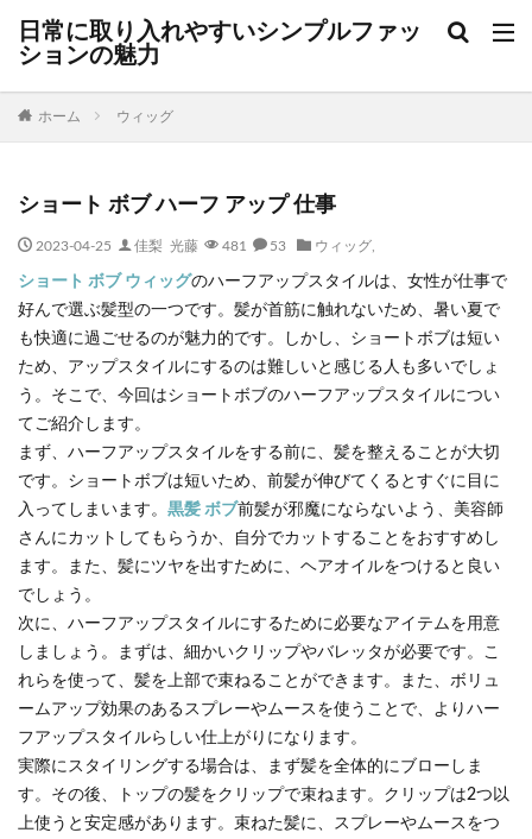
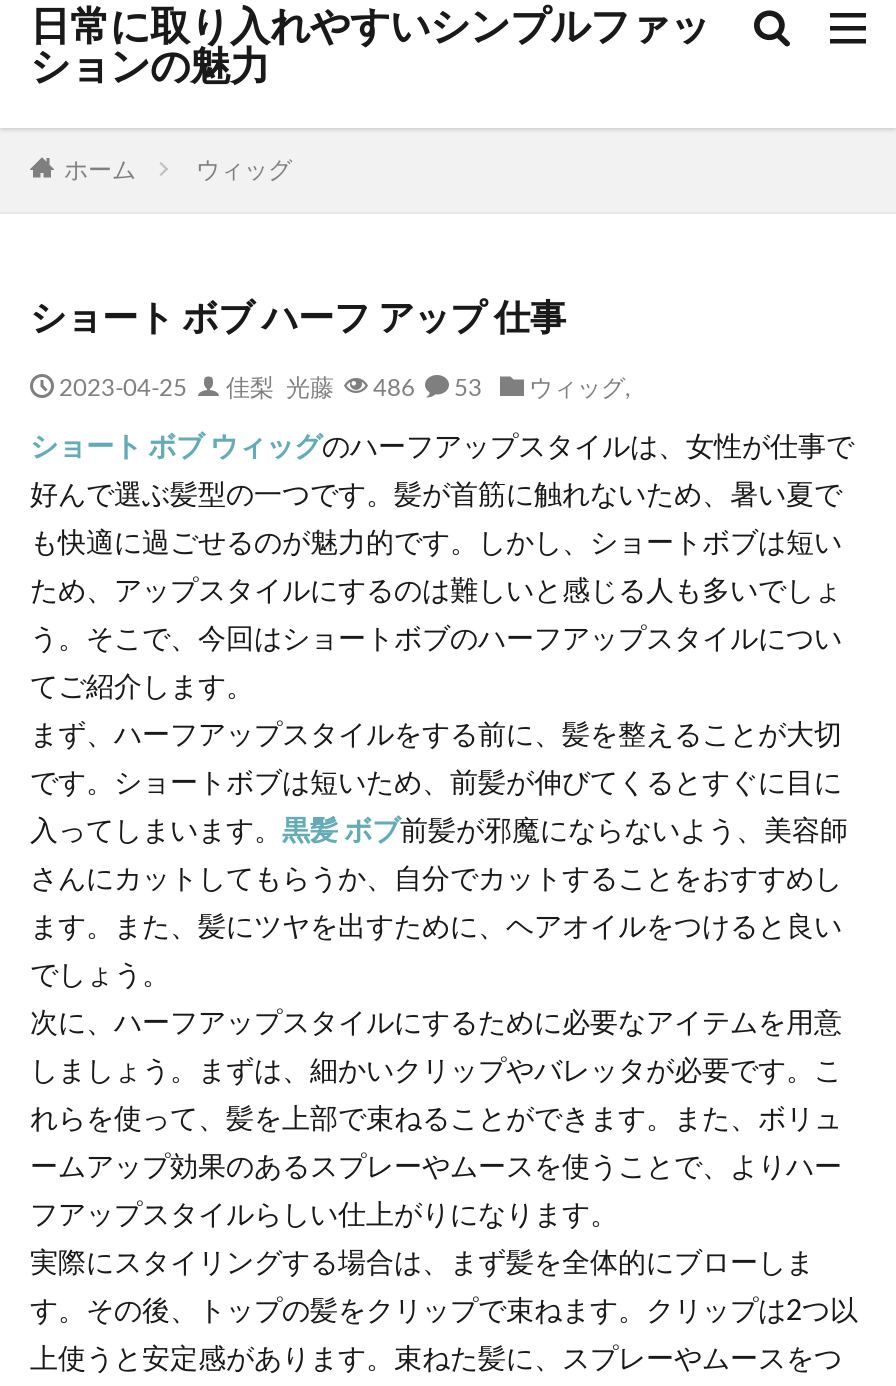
[221,238,246,252] 481 -> [373,374,415,398] 486

